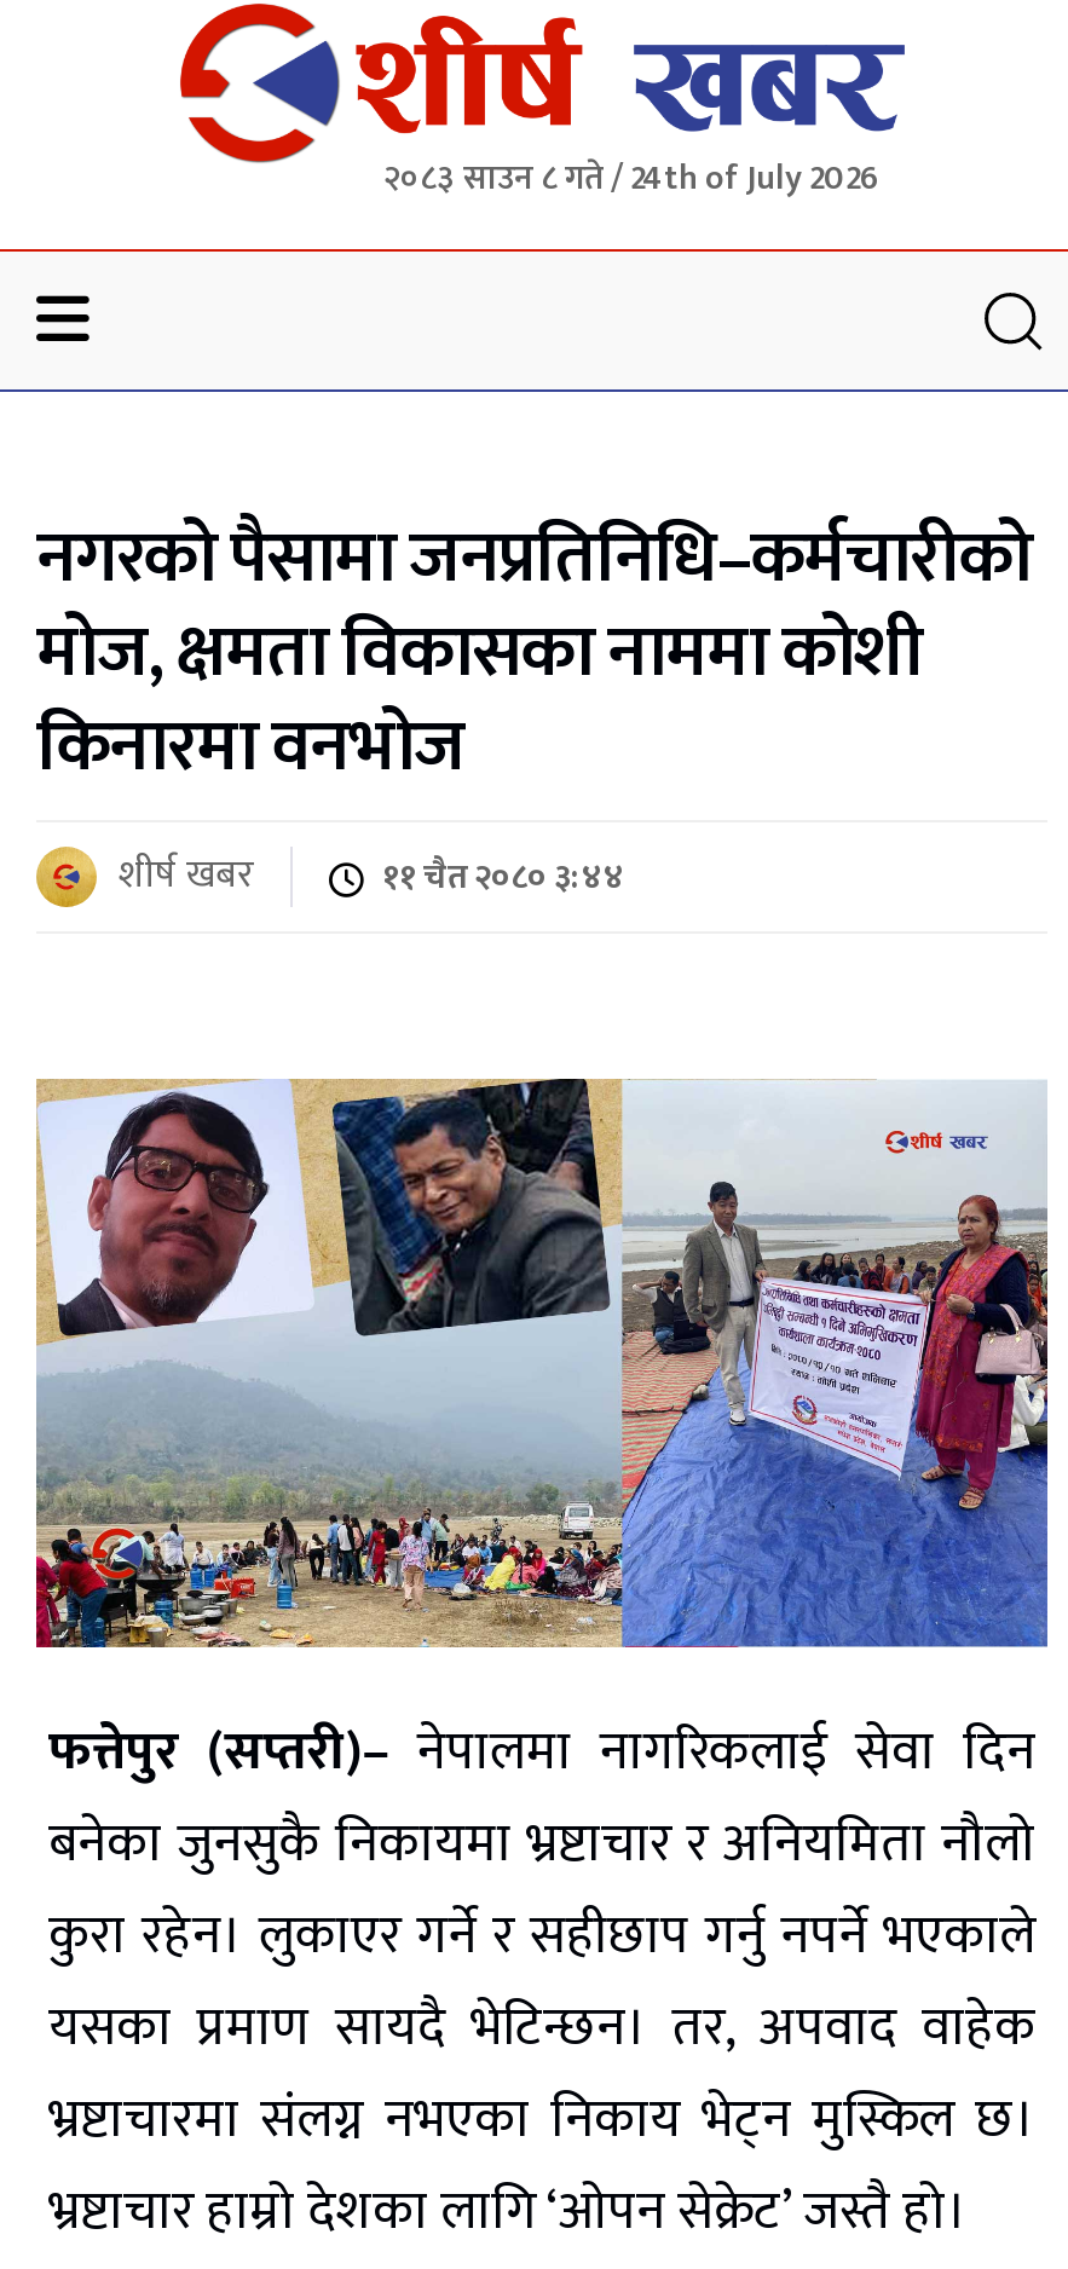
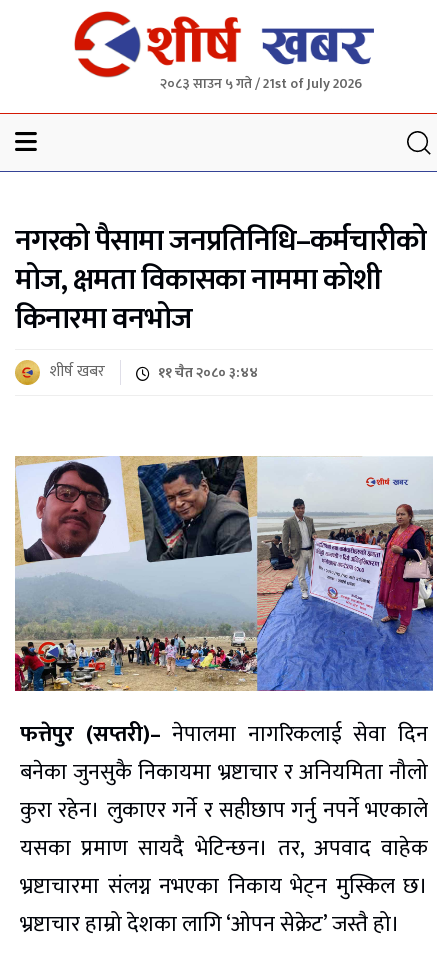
[383,150,879,206] २०८३ साउन ८ गते / 24th of July 2026 -> [160,72,362,95] २०८३ साउन ५ गते / 21st of July 2026

